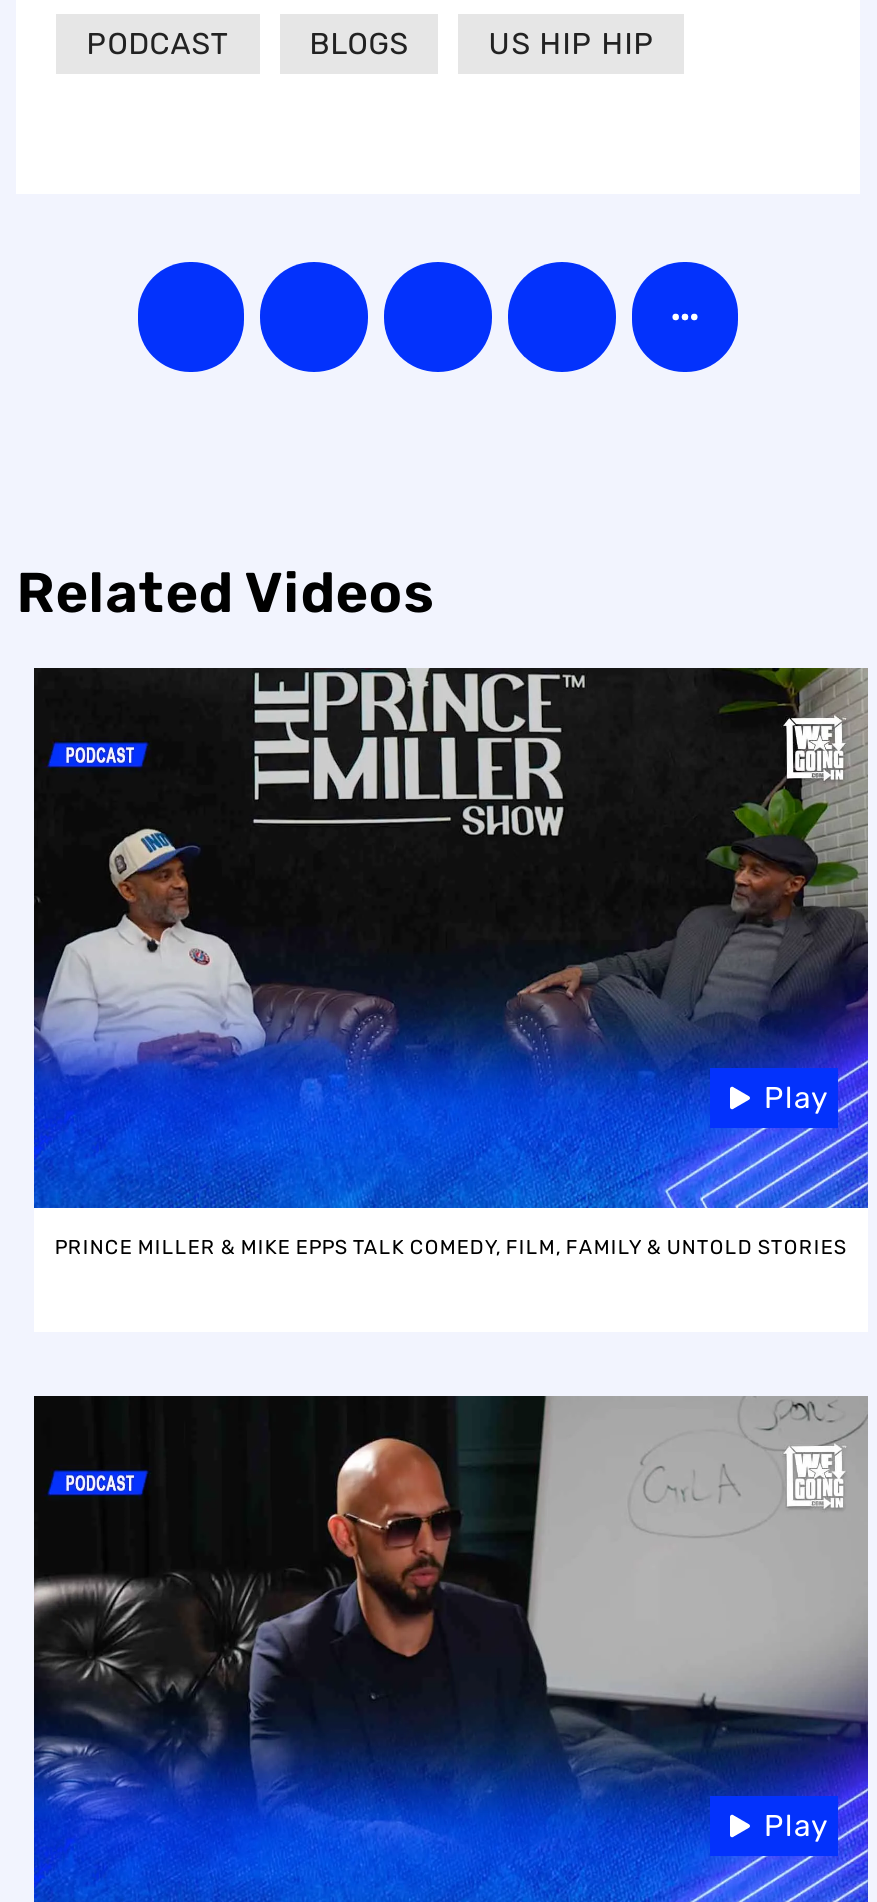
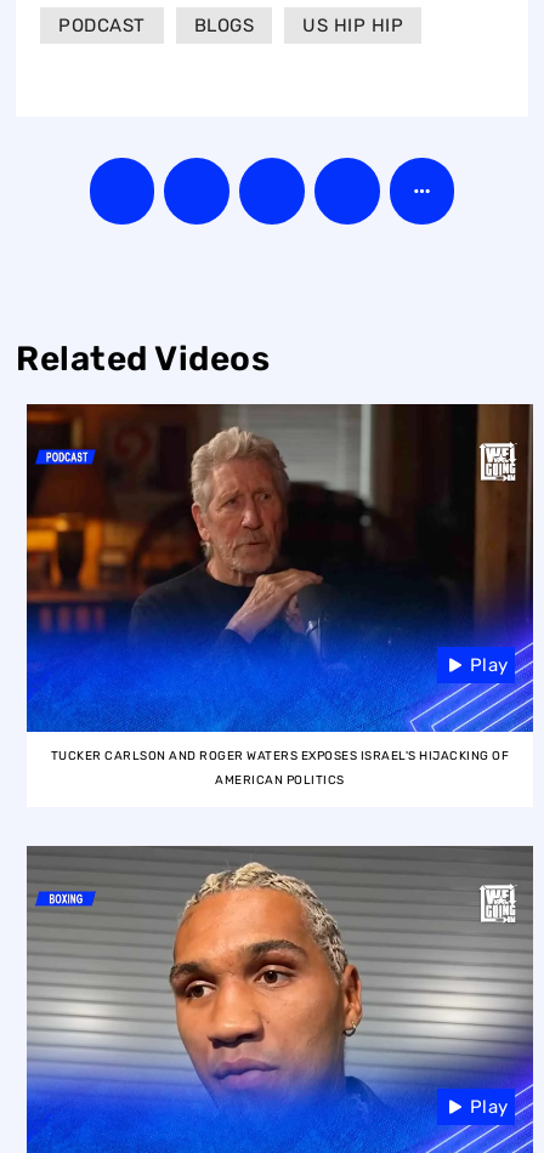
[32,668,868,1086] [image] -> [25,404,533,658] [image]
[55,1236,847,1260] PRINCE MILLER & MIKE EPPS TALK COMEDY, FILM, FAMILY & UNTOLD STORIES -> [51,749,509,788] TUCKER CARLSON AND ROGER WATERS EXPOSES ISRAEL'S HIJACKING OF | AMERICAN POLITICS
[34,1396,866,1826] [image] -> [27,846,533,1107] [image]

